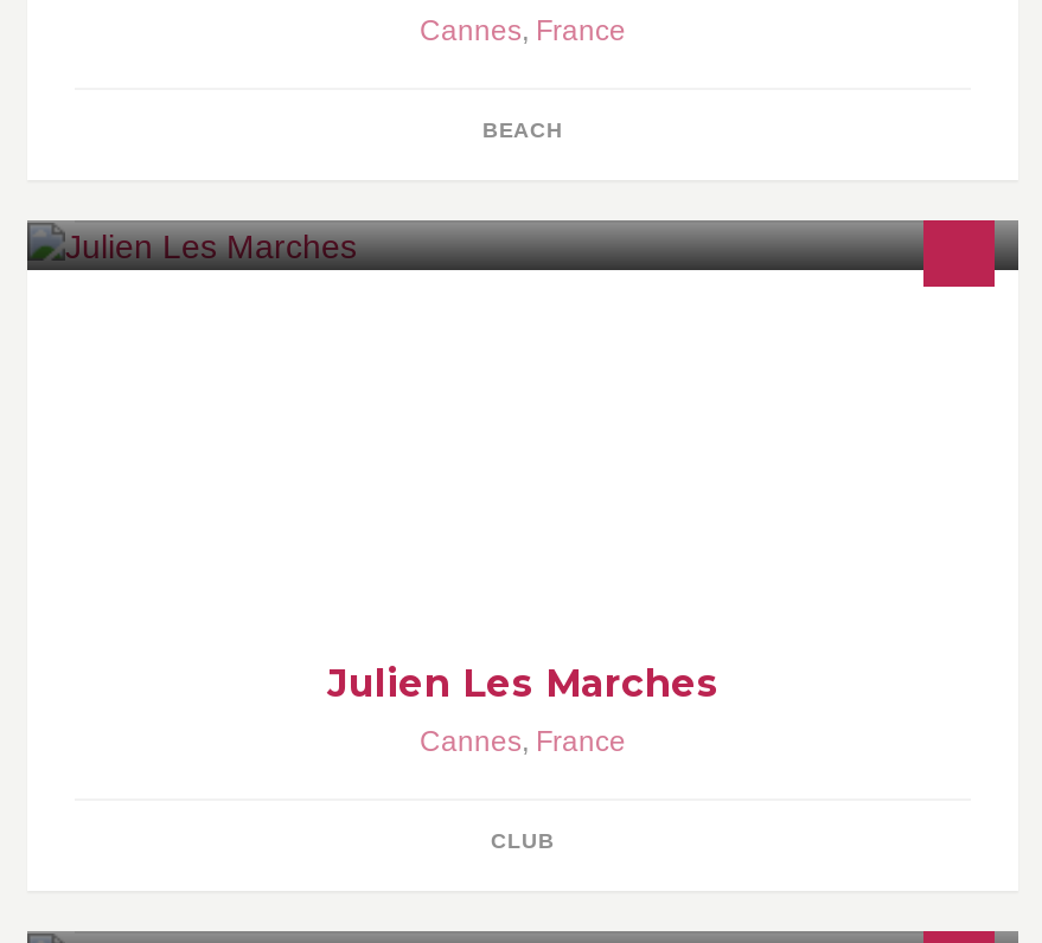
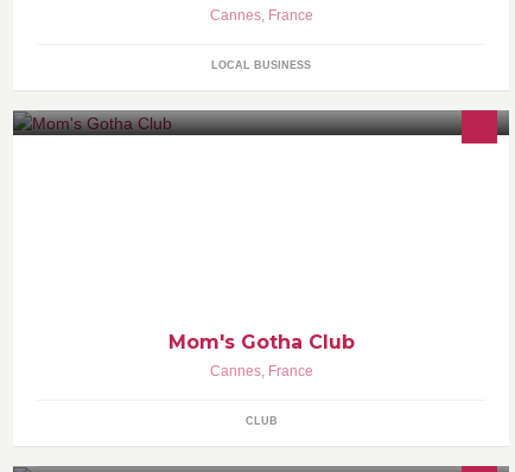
[482,118,563,142] BEACH -> [211,59,311,71] LOCAL BUSINESS
[327,661,718,706] Julien Les Marches -> [168,331,354,353] Mom's Gotha Club

